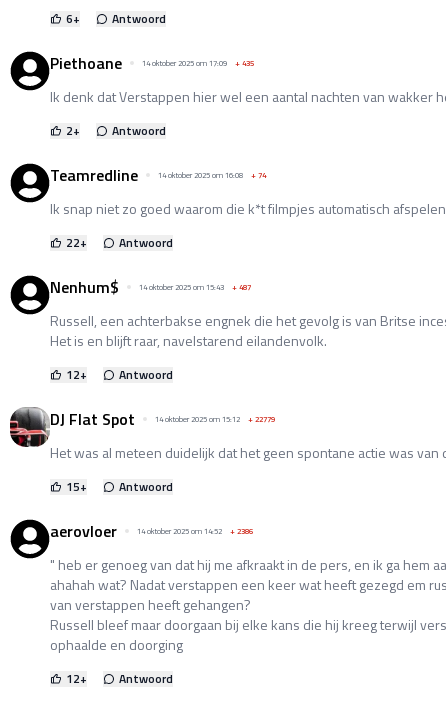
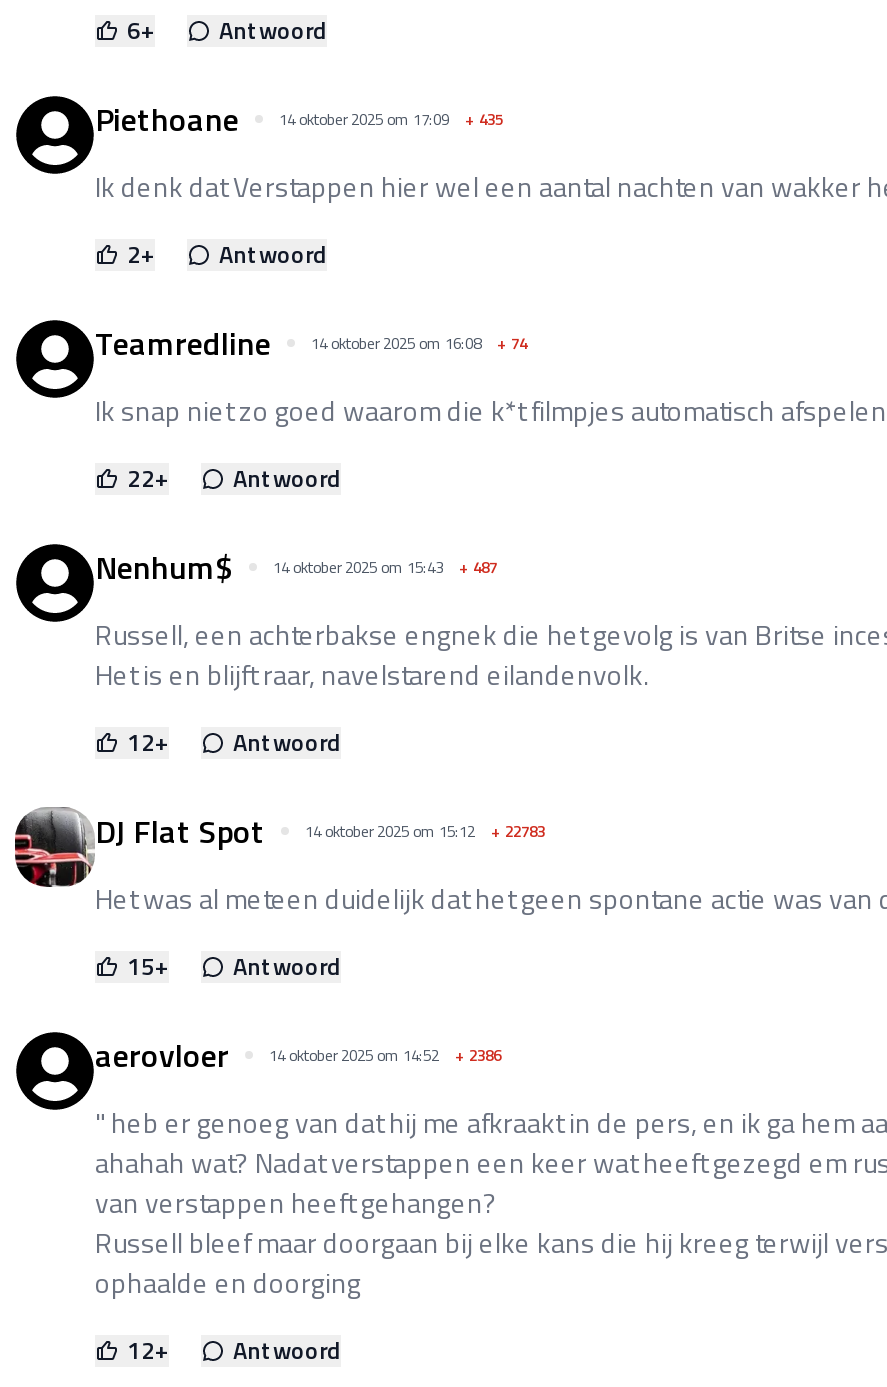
[50,407,275,431] DJ Flat Spot 14 oktober 2025 om 15:12 + 22779 -> [95,808,545,856] DJ Flat Spot 14 oktober 2025 om 15:12 + 22783

